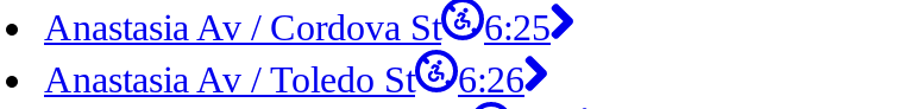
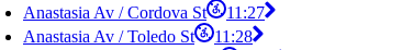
[44,8,551,48] Anastasia Av / Cordova St 6:25 -> [23,3,265,22] Anastasia Av / Cordova St 11:27
[44,60,524,100] Anastasia Av / Toledo St 6:26 -> [23,27,253,46] Anastasia Av / Toledo St 11:28

